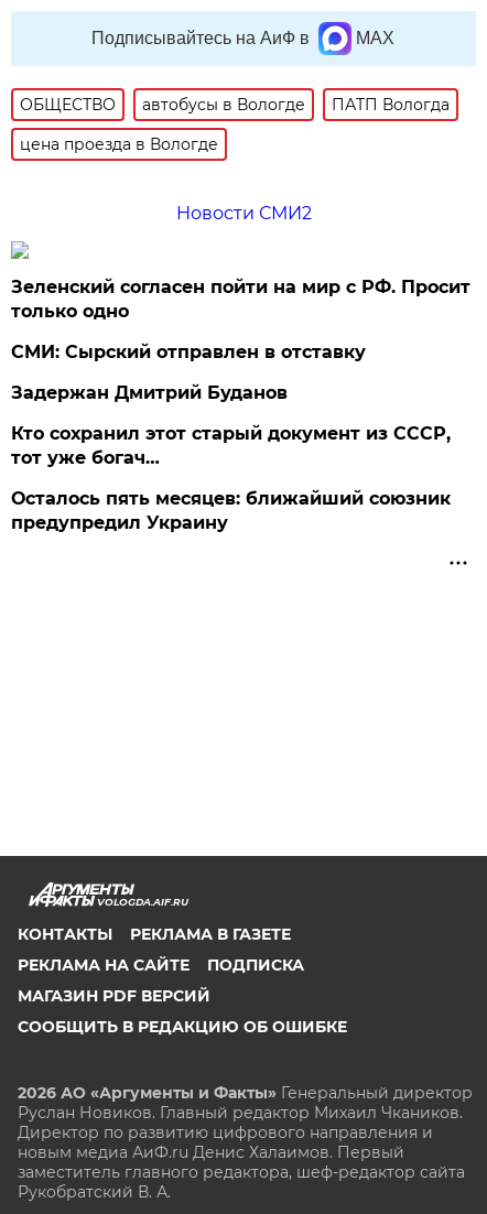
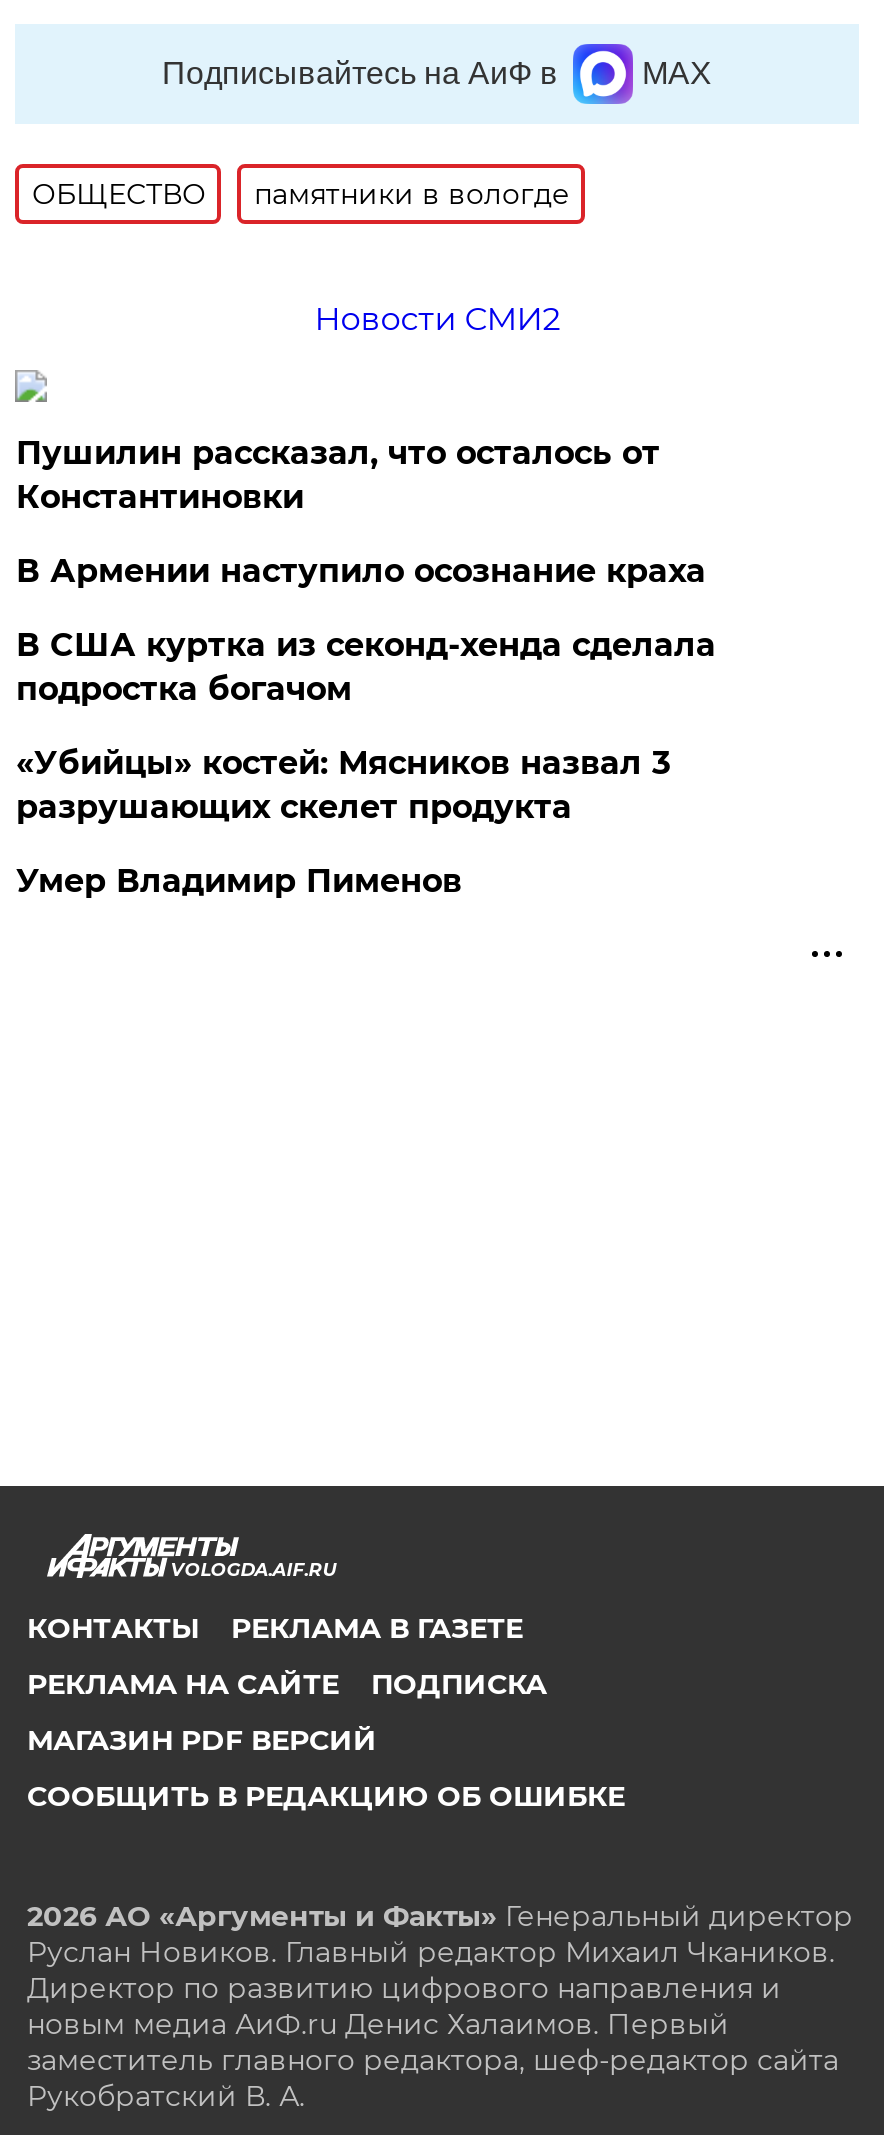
[20,95,450,154] автобусы в Вологде | ПАТП Вологда | цена проезда в Вологде -> [254,176,570,212] памятники в вологде
[11,277,471,322] Зеленский согласен пойти на мир с РФ. Просит | только одно -> [16,434,660,516] Пушилин рассказал, что осталось от | Константиновки
[11,342,366,362] СМИ: Сырский отправлен в отставку -> [16,552,706,590] В Армении наступило осознание краха
[11,382,288,403] Задержан Дмитрий Буданов -> [16,626,716,708] В США куртка из секонд-хенда сделала | подростка богачом
[11,423,451,468] Кто сохранил этот старый документ из СССР, | тот уже богач… -> [16,744,670,826] «Убийцы» костей: Мясников назвал 3 | разрушающих скелет продукта
[11,488,451,533] Осталось пять месяцев: ближайший союзник | предупредил Украину -> [16,862,462,900] Умер Владимир Пименов

